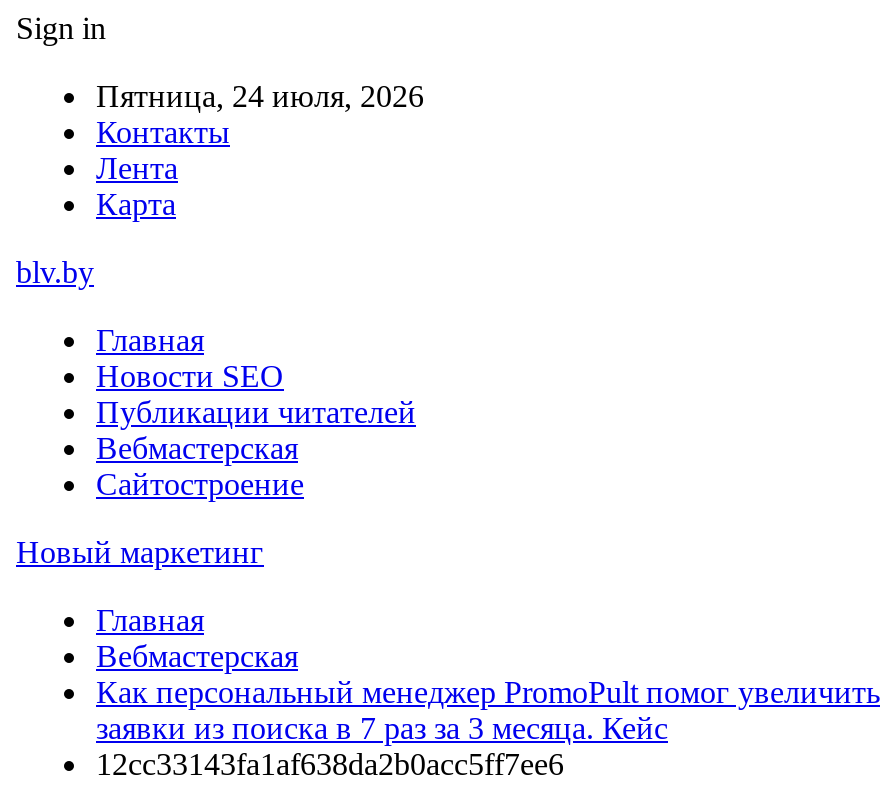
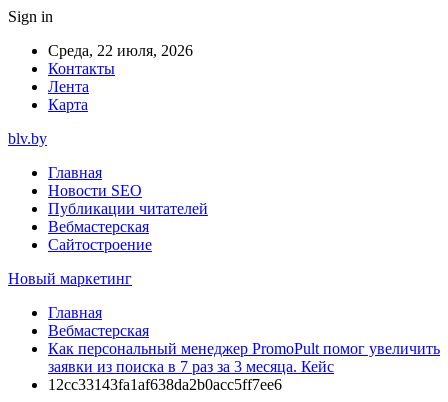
[96,79,424,113] Пятница, 24 июля, 2026 -> [48,42,193,59] Среда, 22 июля, 2026

